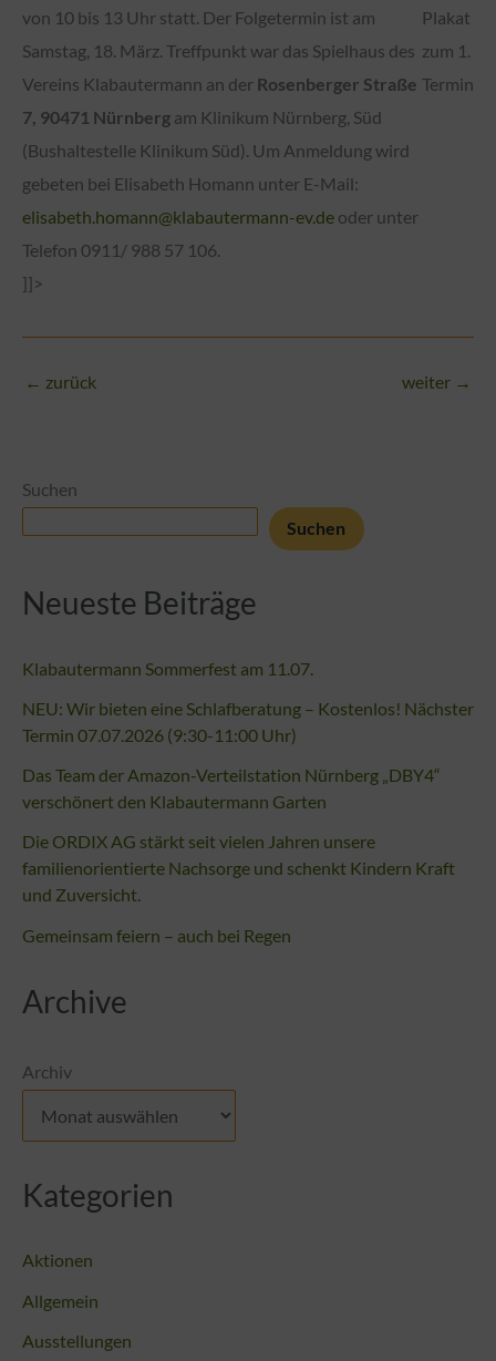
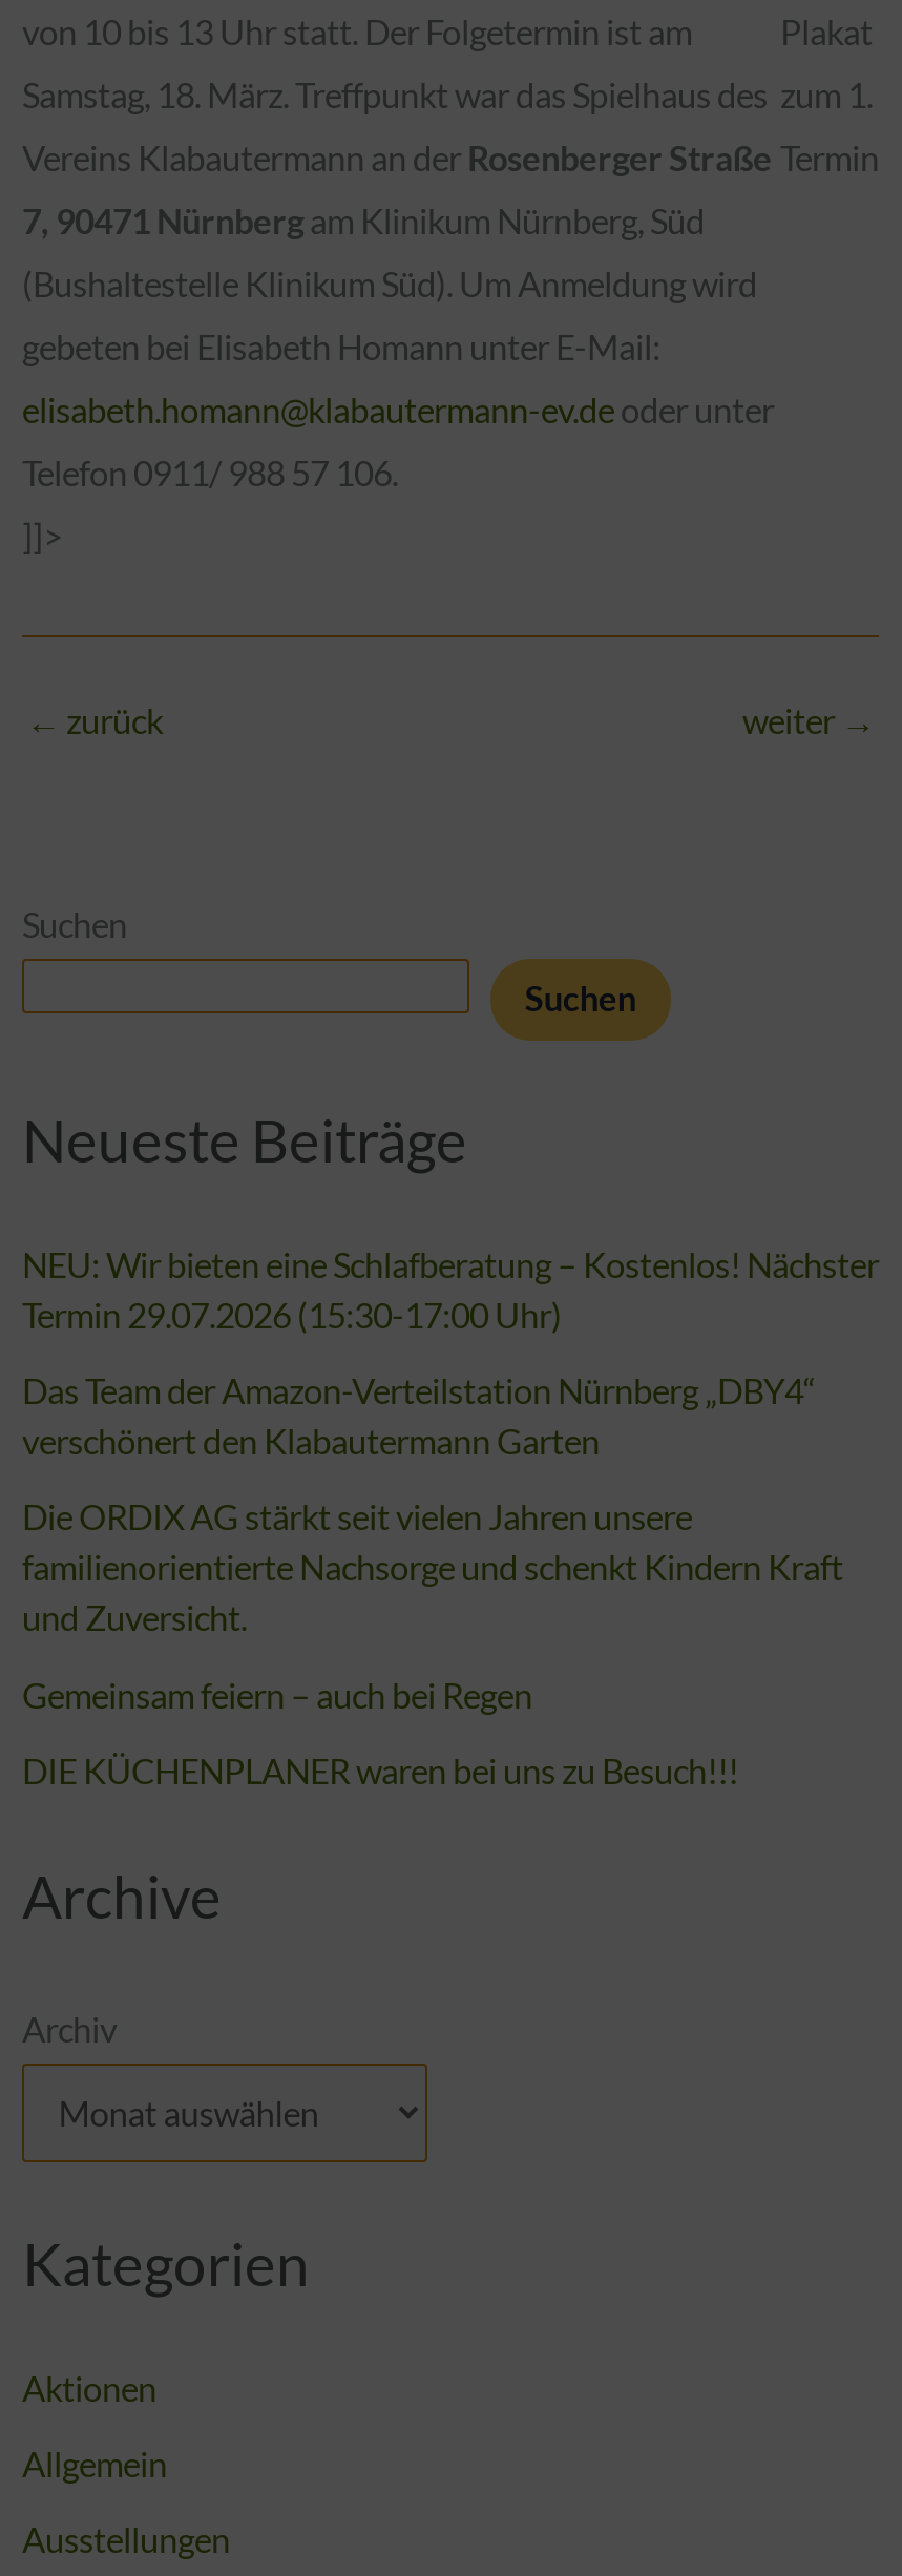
[22,657,313,678] Klabautermann Sommerfest am 11.07. -> none
moved [22,698,474,719] -> [22,1244,879,1283]: NEU: Wir bieten eine Schlafberatung – Kostenlos! Nächster
[22,724,297,745] Termin 07.07.2026 (9:30-11:00 Uhr) -> [22,1294,562,1334] Termin 29.07.2026 (15:30-17:00 Uhr)
moved [22,764,455,946] -> [22,1370,843,1714]: Das Team der Amazon-Verteilstation Nürnberg „DBY4“ | verschönert den Klabautermann Garten | Die ORDIX AG stärkt seit vielen Jahren unsere | familienorientierte Nachsorge und schenkt Kindern Kraft | und Zuversicht. | Gemeinsam feiern – auch bei Regen
none -> [22,1750,738,1790] DIE KÜCHENPLANER waren bei uns zu Besuch!!!

